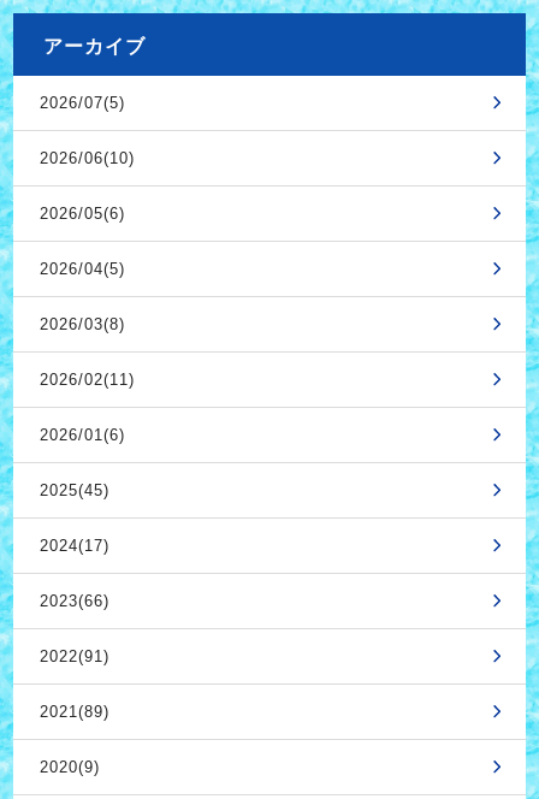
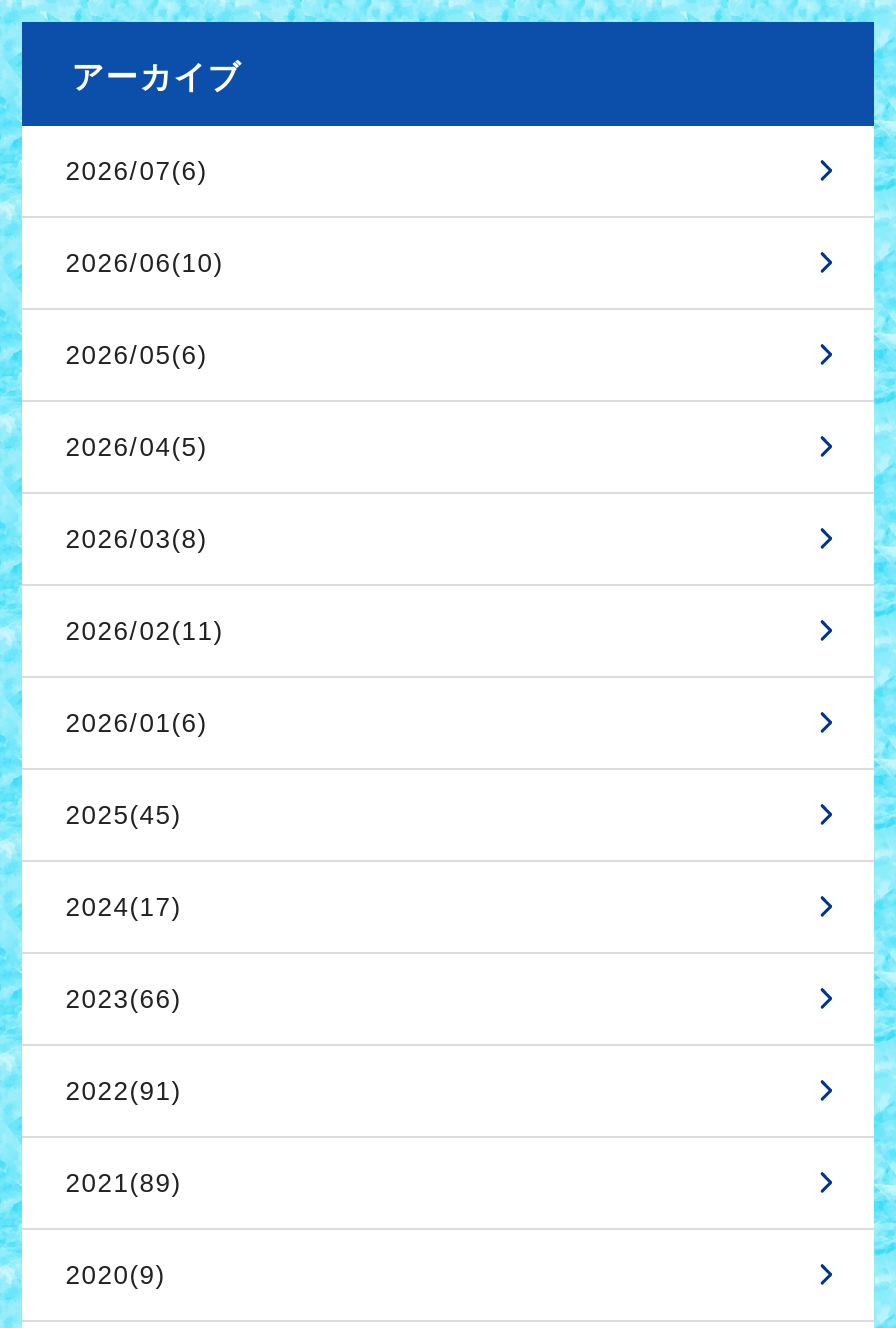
[39,94,125,112] 2026/07(5) -> [66,156,208,186] 2026/07(6)

